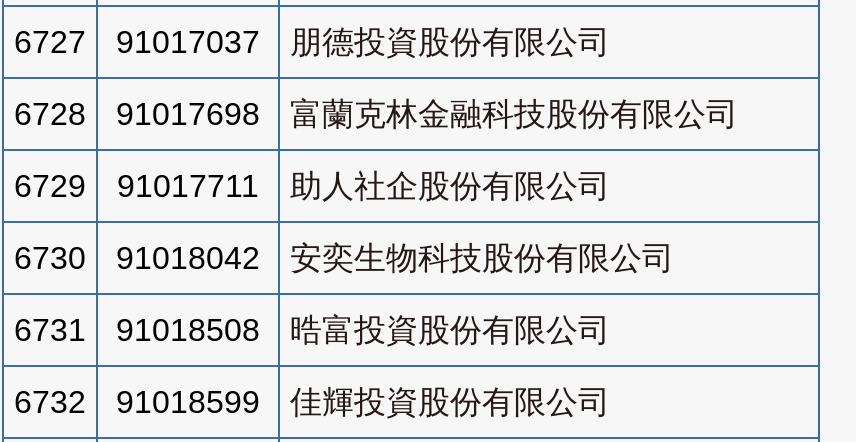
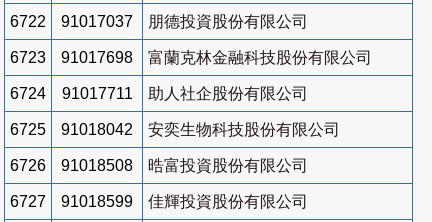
[14,25,610,59] 6727 91017037 朋德投資股份有限公司 -> [10,13,308,30] 6722 91017037 朋德投資股份有限公司
[14,97,738,131] 6728 91017698 富蘭克林金融科技股份有限公司 -> [10,49,372,66] 6723 91017698 富蘭克林金融科技股份有限公司
[14,169,610,203] 6729 91017711 助人社企股份有限公司 -> [10,85,308,102] 6724 91017711 助人社企股份有限公司
[14,241,674,275] 6730 91018042 安奕生物科技股份有限公司 -> [10,121,340,138] 6725 91018042 安奕生物科技股份有限公司
[14,313,610,347] 6731 91018508 晧富投資股份有限公司 -> [10,157,308,174] 6726 91018508 晧富投資股份有限公司
[14,385,610,419] 6732 91018599 佳輝投資股份有限公司 -> [10,193,308,210] 6727 91018599 佳輝投資股份有限公司

